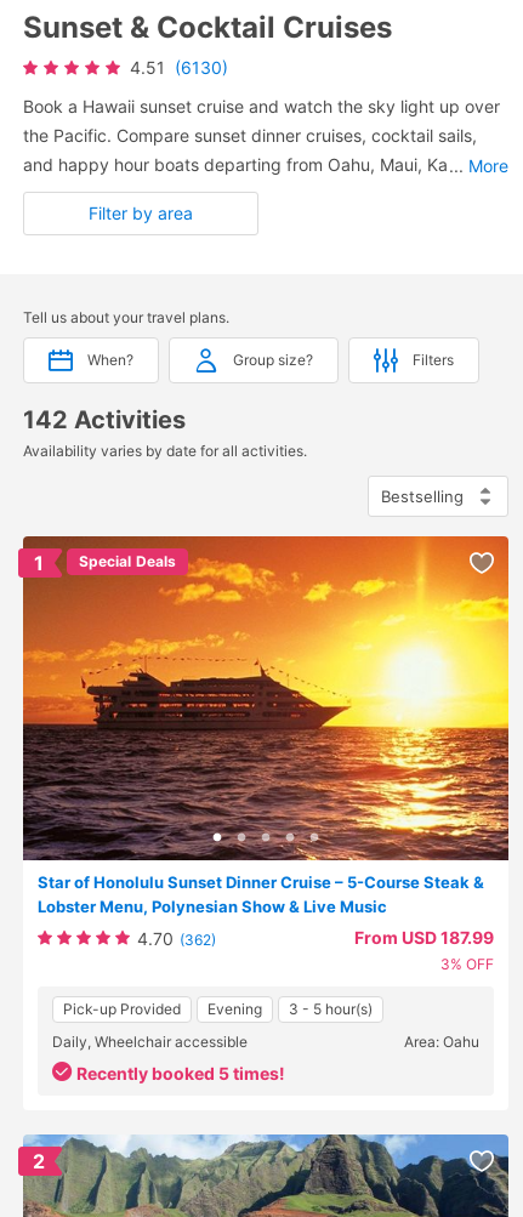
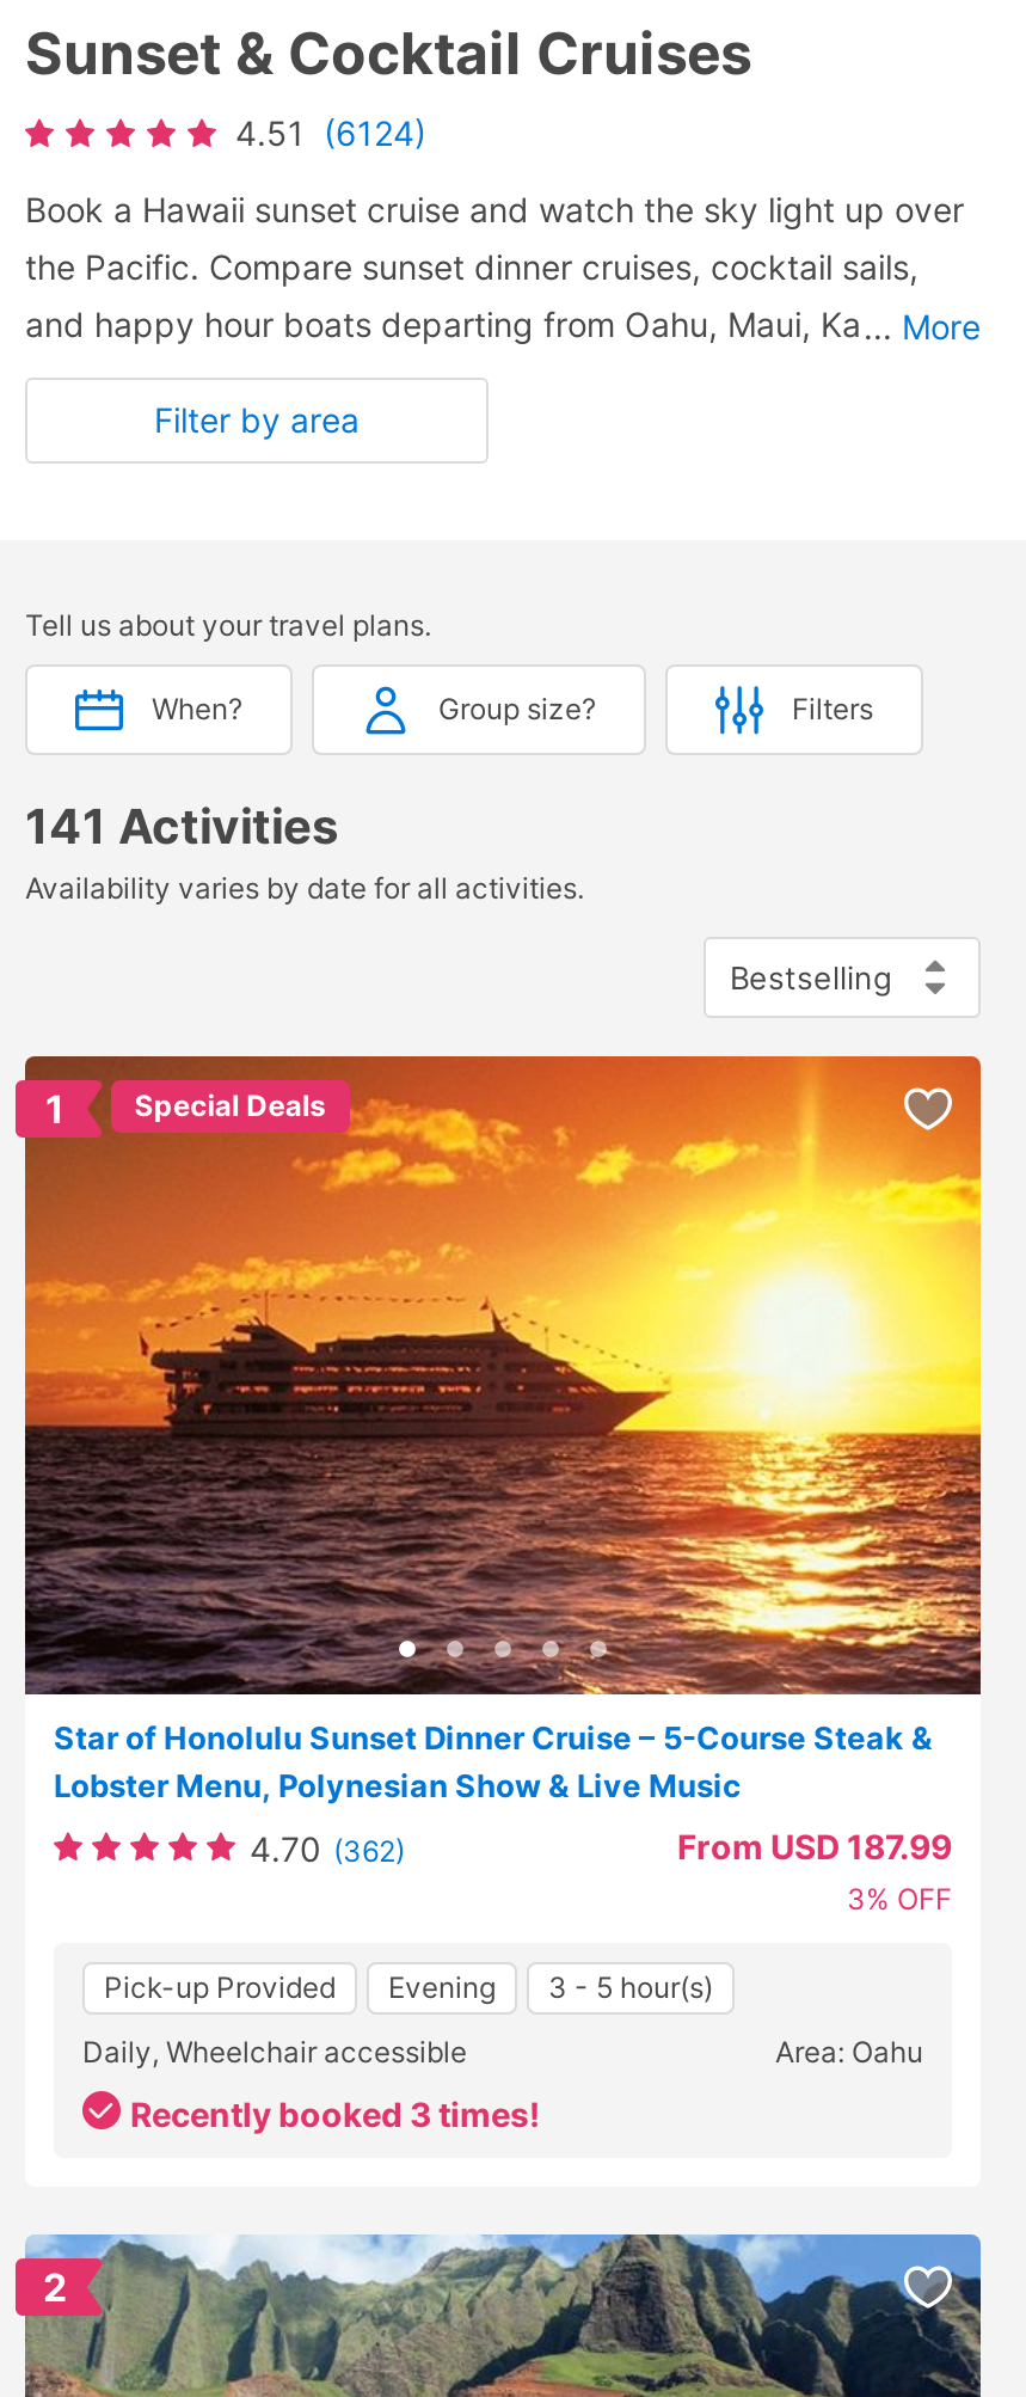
[130,56,228,77] 4.51 (6130) -> [235,111,426,152] 4.51 (6124)
[23,405,186,434] 142 Activities -> [25,798,338,856] 141 Activities
[76,1062,285,1083] Recently booked 5 times! -> [130,2093,541,2133] Recently booked 3 times!

